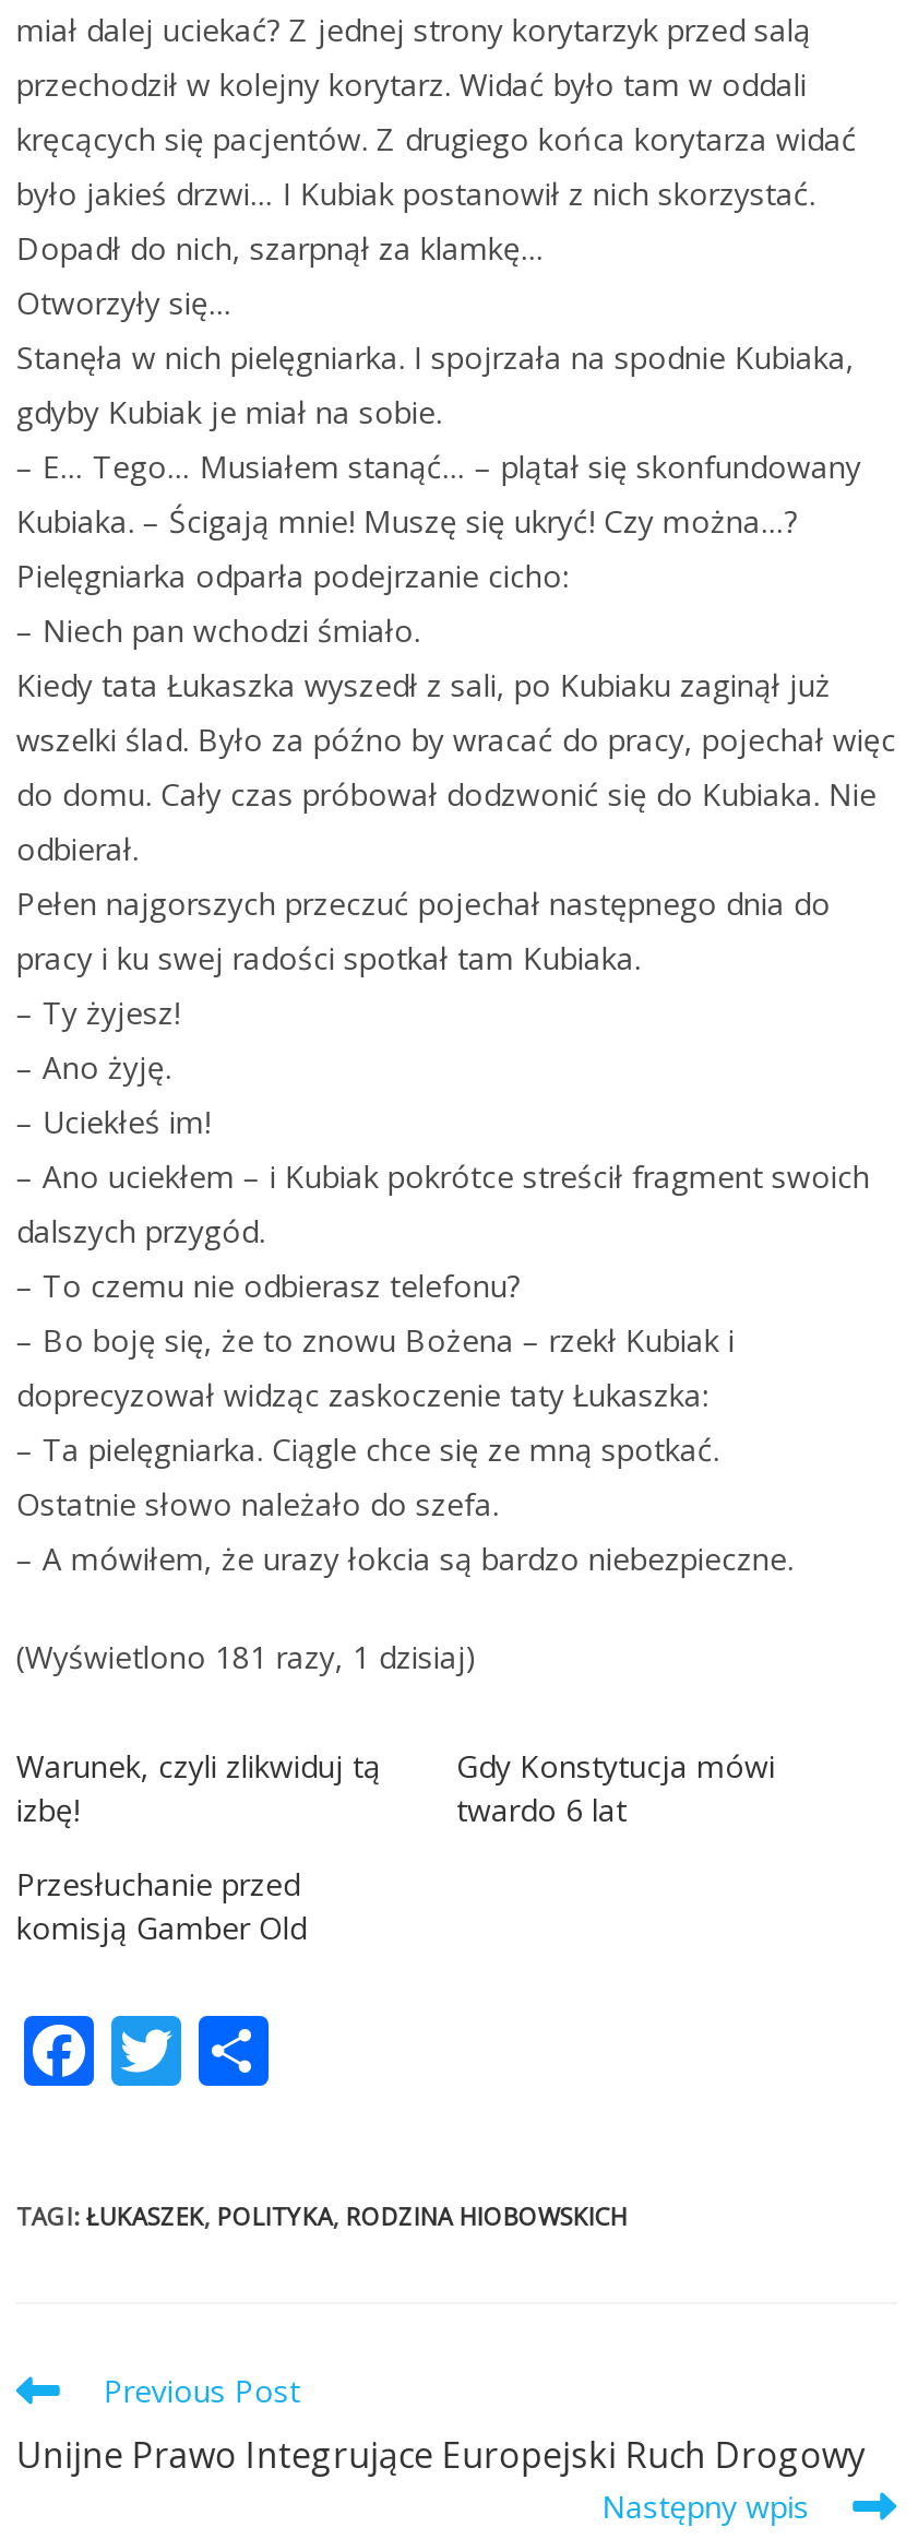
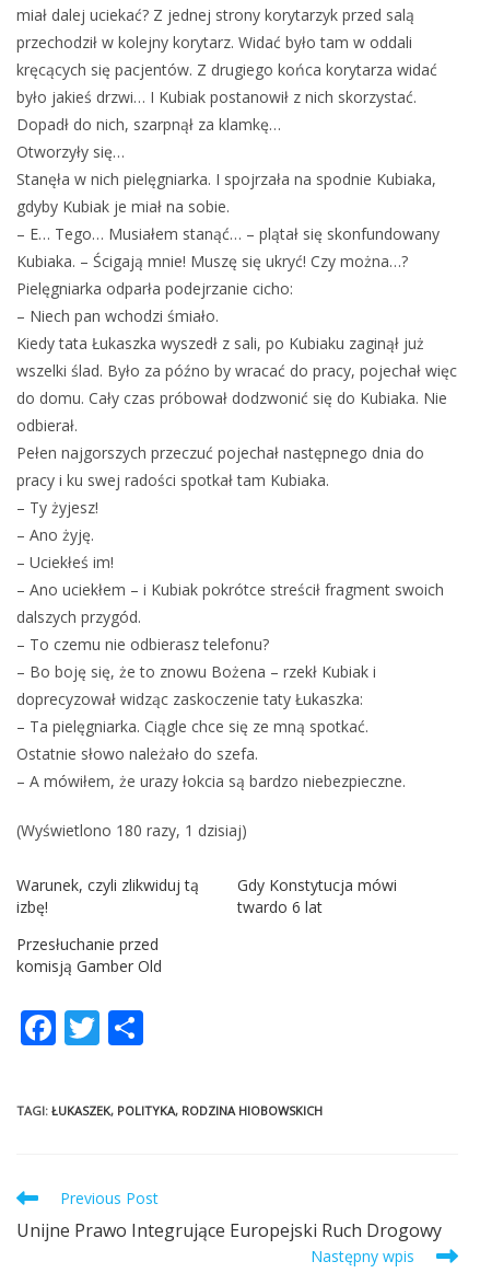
[16,1637,477,1678] (Wyświetlono 181 razy, 1 dzisiaj) -> [17,820,248,841] (Wyświetlono 180 razy, 1 dzisiaj)

